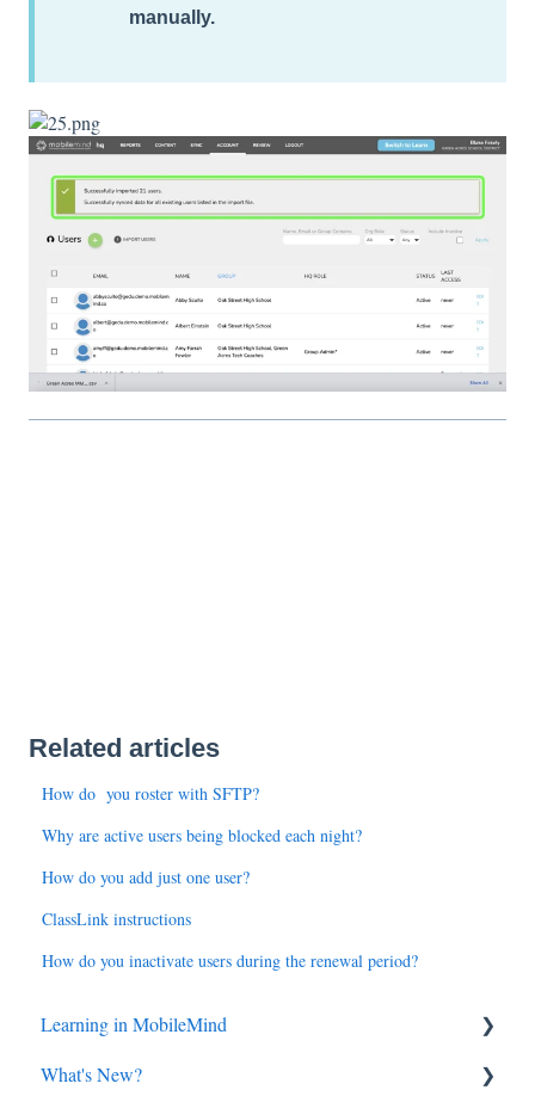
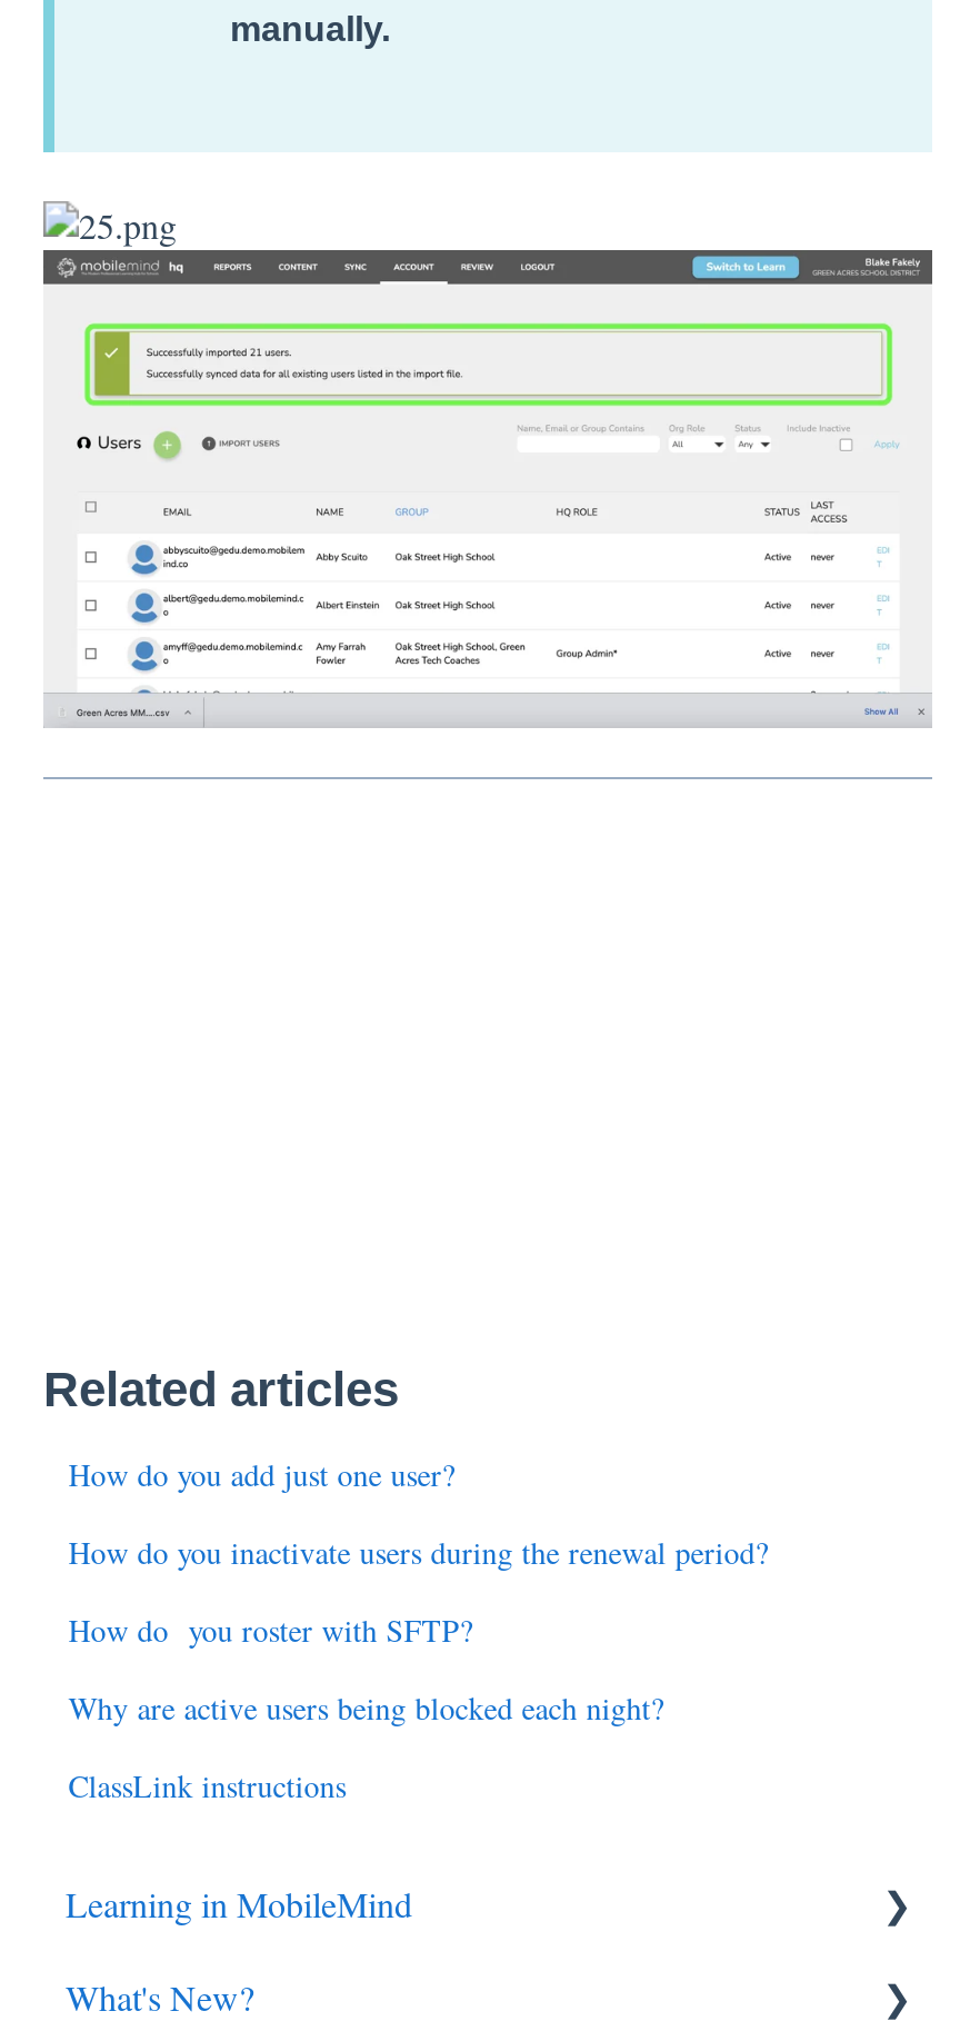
moved [42,781,362,846] -> [68,1610,664,1730]: How do you roster with SFTP? | Why are active users being blocked each night?
moved [42,865,250,888] -> [68,1454,455,1497]: How do you add just one user?
moved [42,907,191,929] -> [68,1766,346,1808]: ClassLink instructions
moved [42,949,418,971] -> [68,1532,768,1575]: How do you inactivate users during the renewal period?

